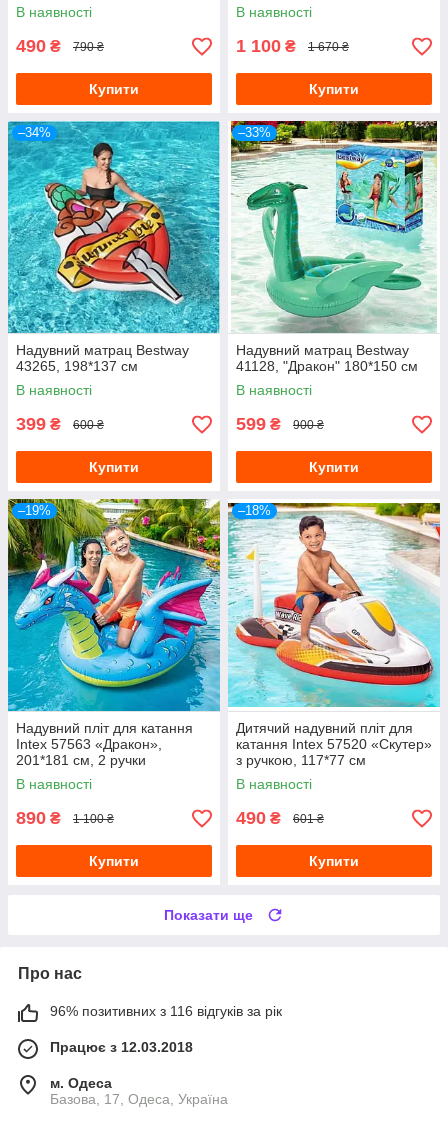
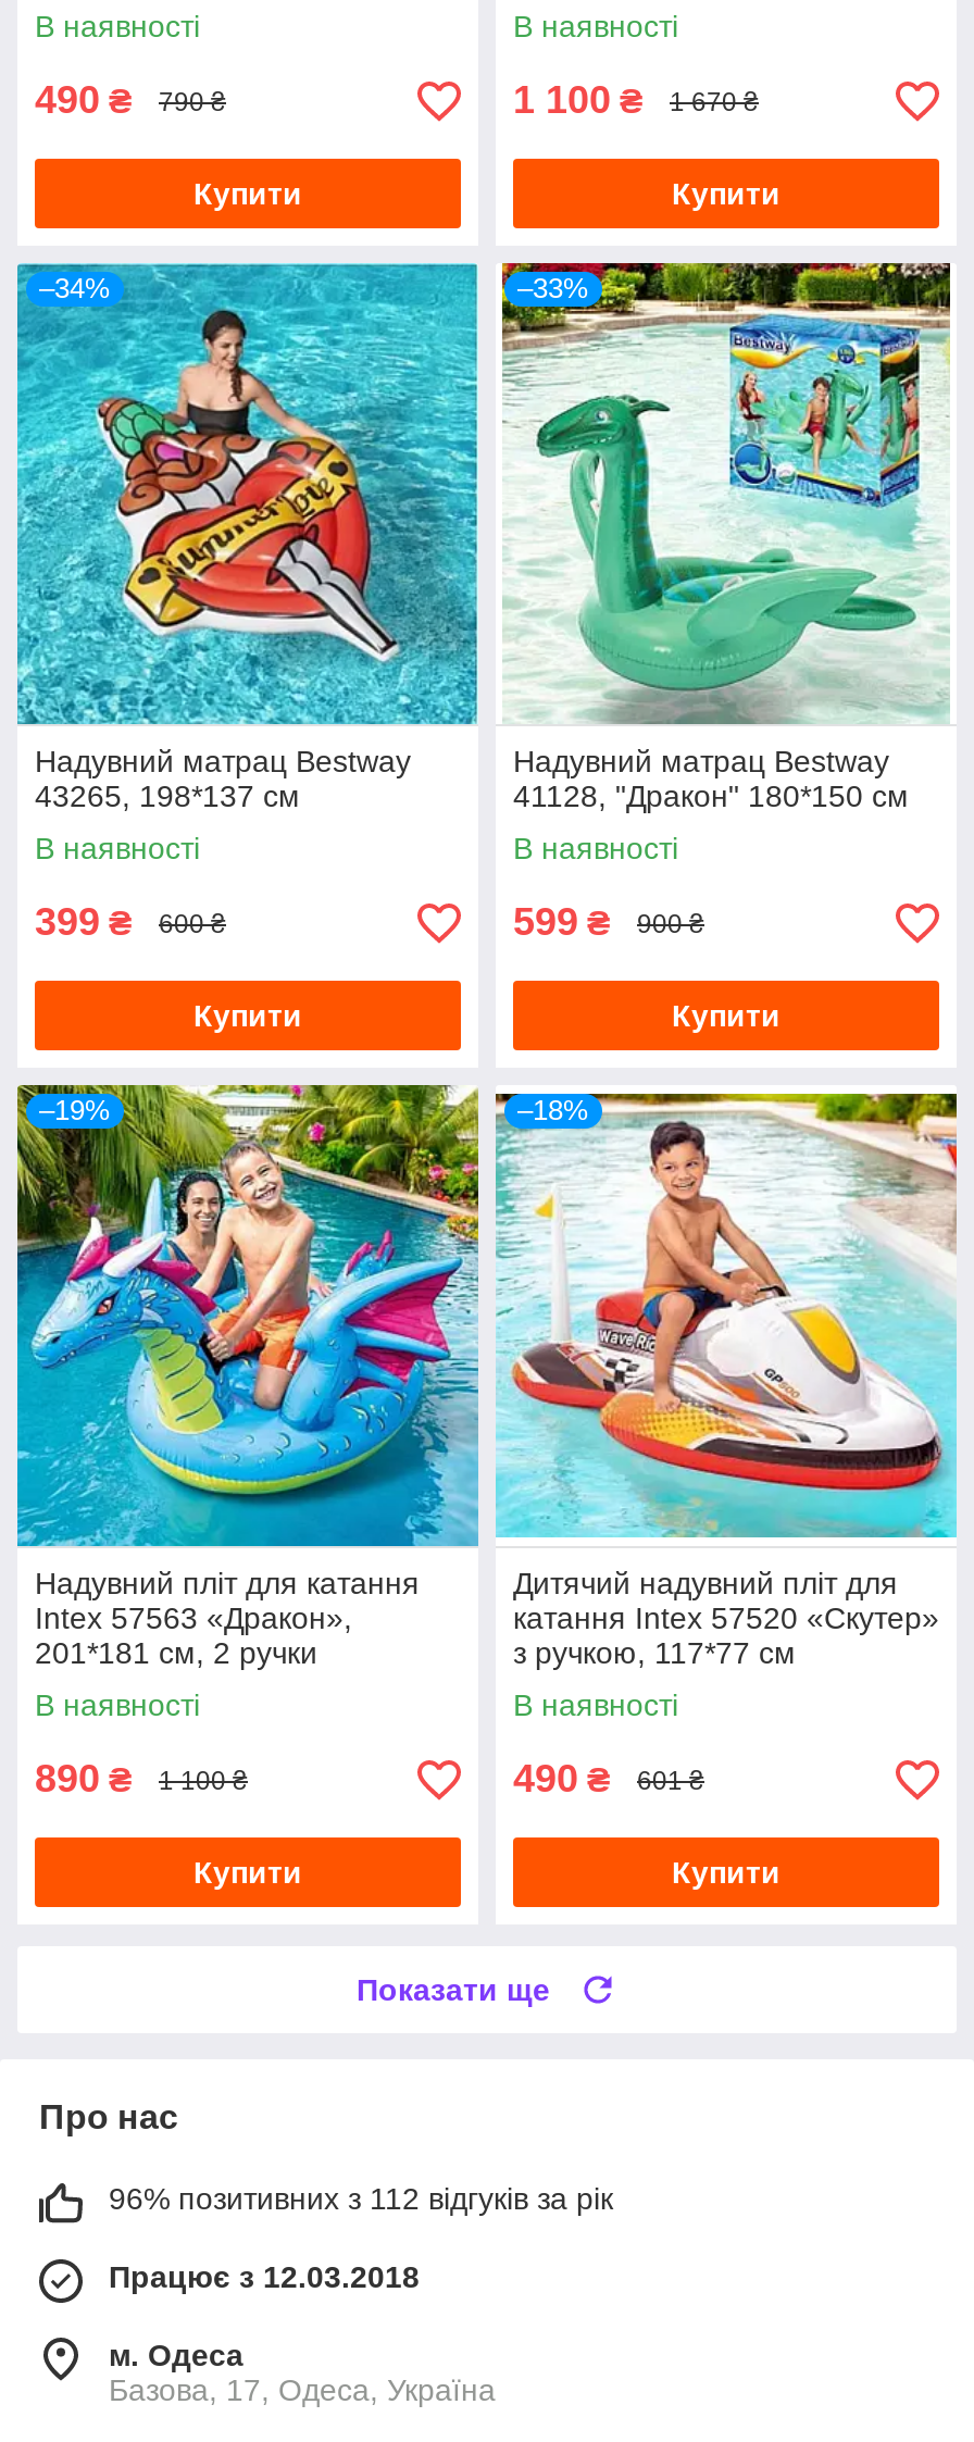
[50,1003,282,1019] 96% позитивних з 116 відгуків за рік -> [109,2182,613,2217] 96% позитивних з 112 відгуків за рік

